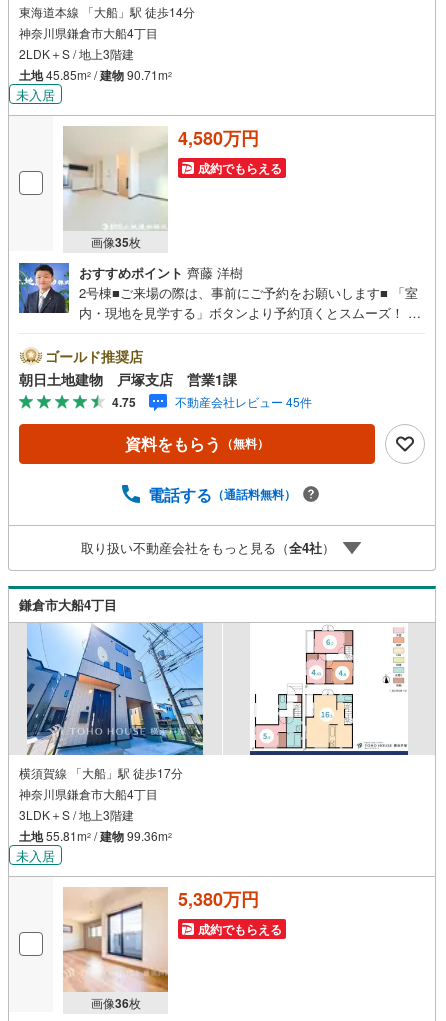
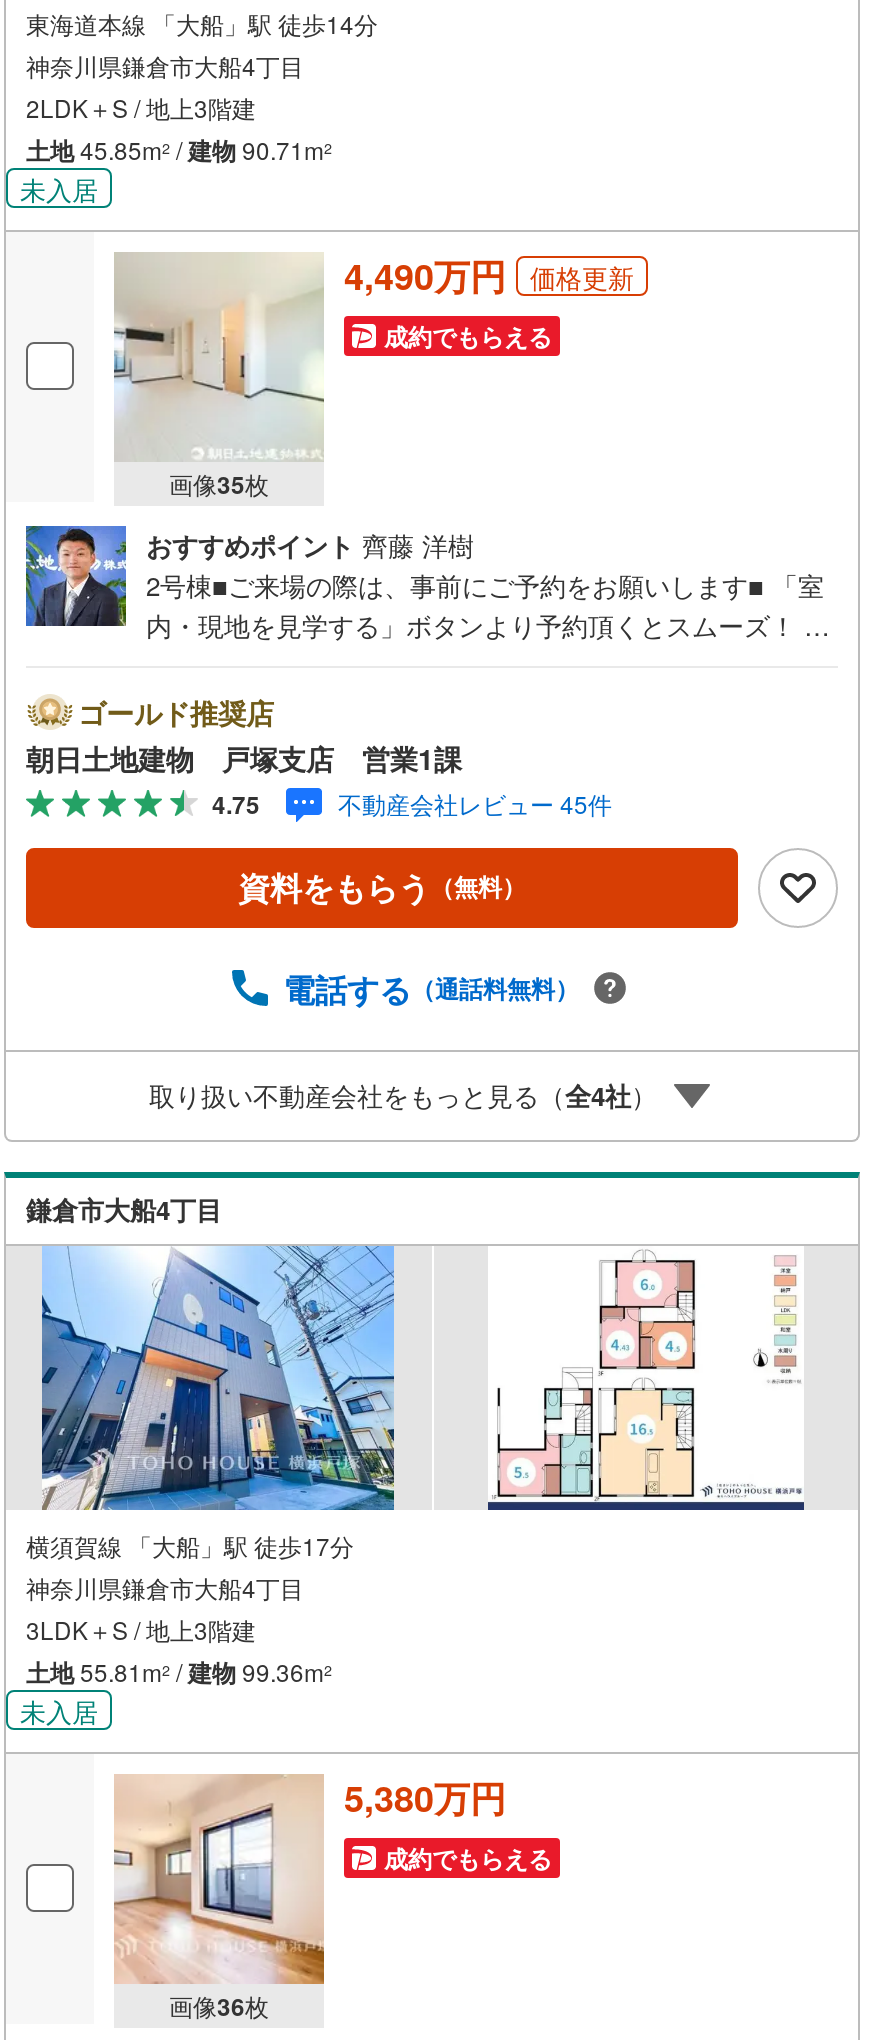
[178,125,259,151] 4,580万円 -> [344,250,634,302] 4,490万円 | 価格更新

